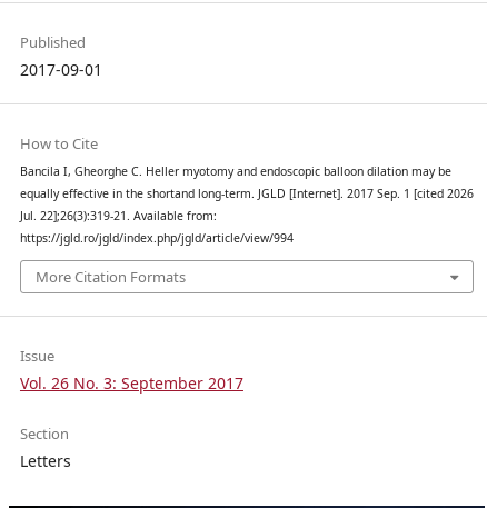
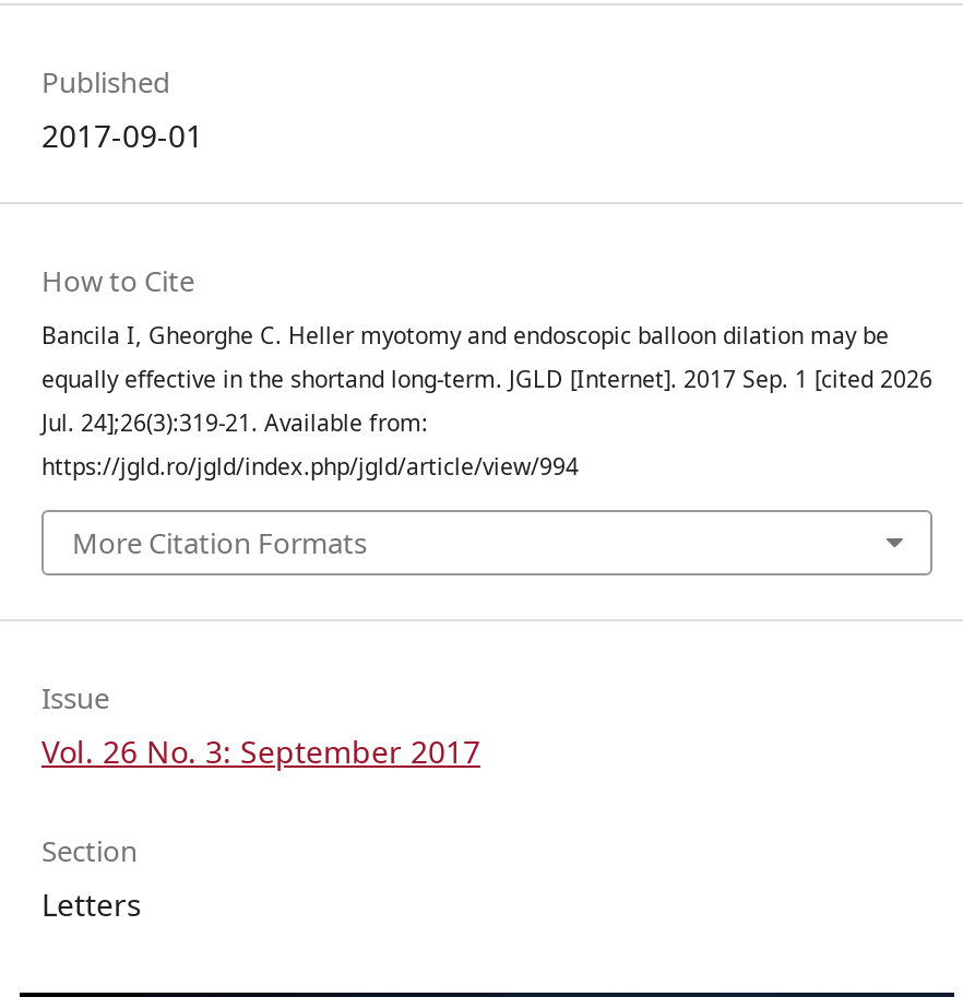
[20,208,217,223] Jul. 22];26(3):319-21. Available from: -> [41,407,428,437] Jul. 24];26(3):319-21. Available from:

